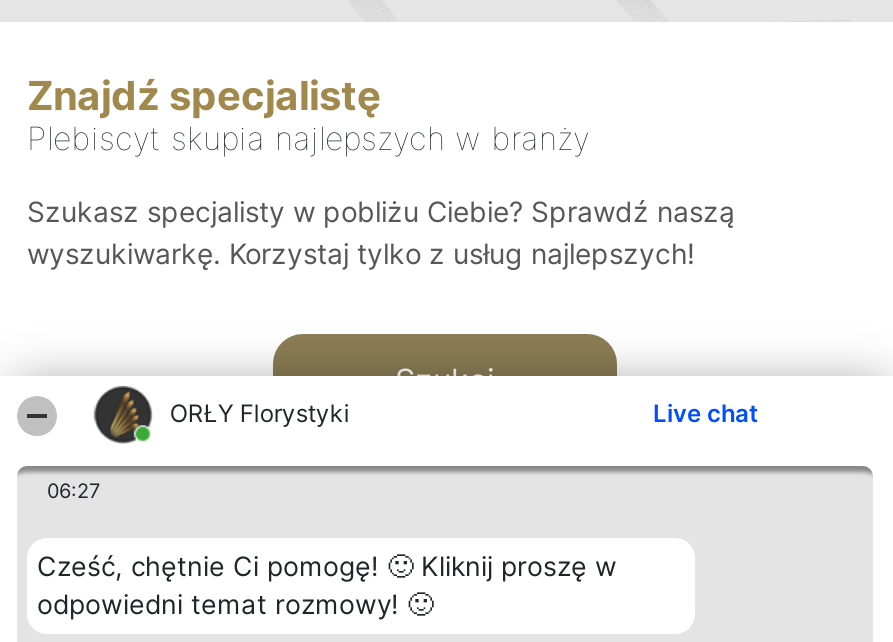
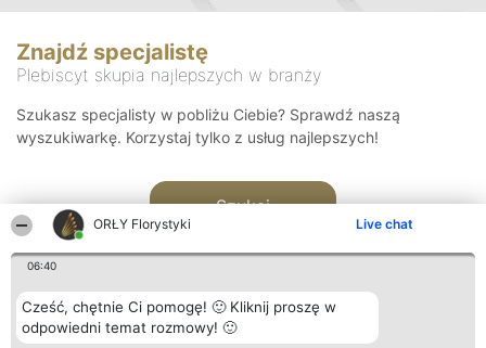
[47,478,101,502] 06:27 -> [27,259,56,272] 06:40

